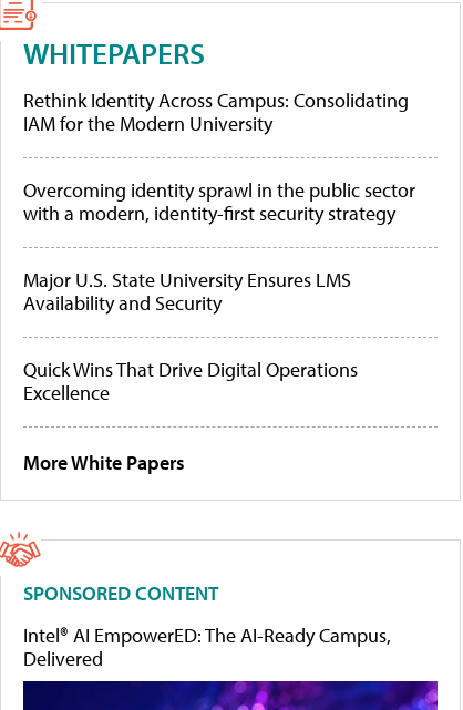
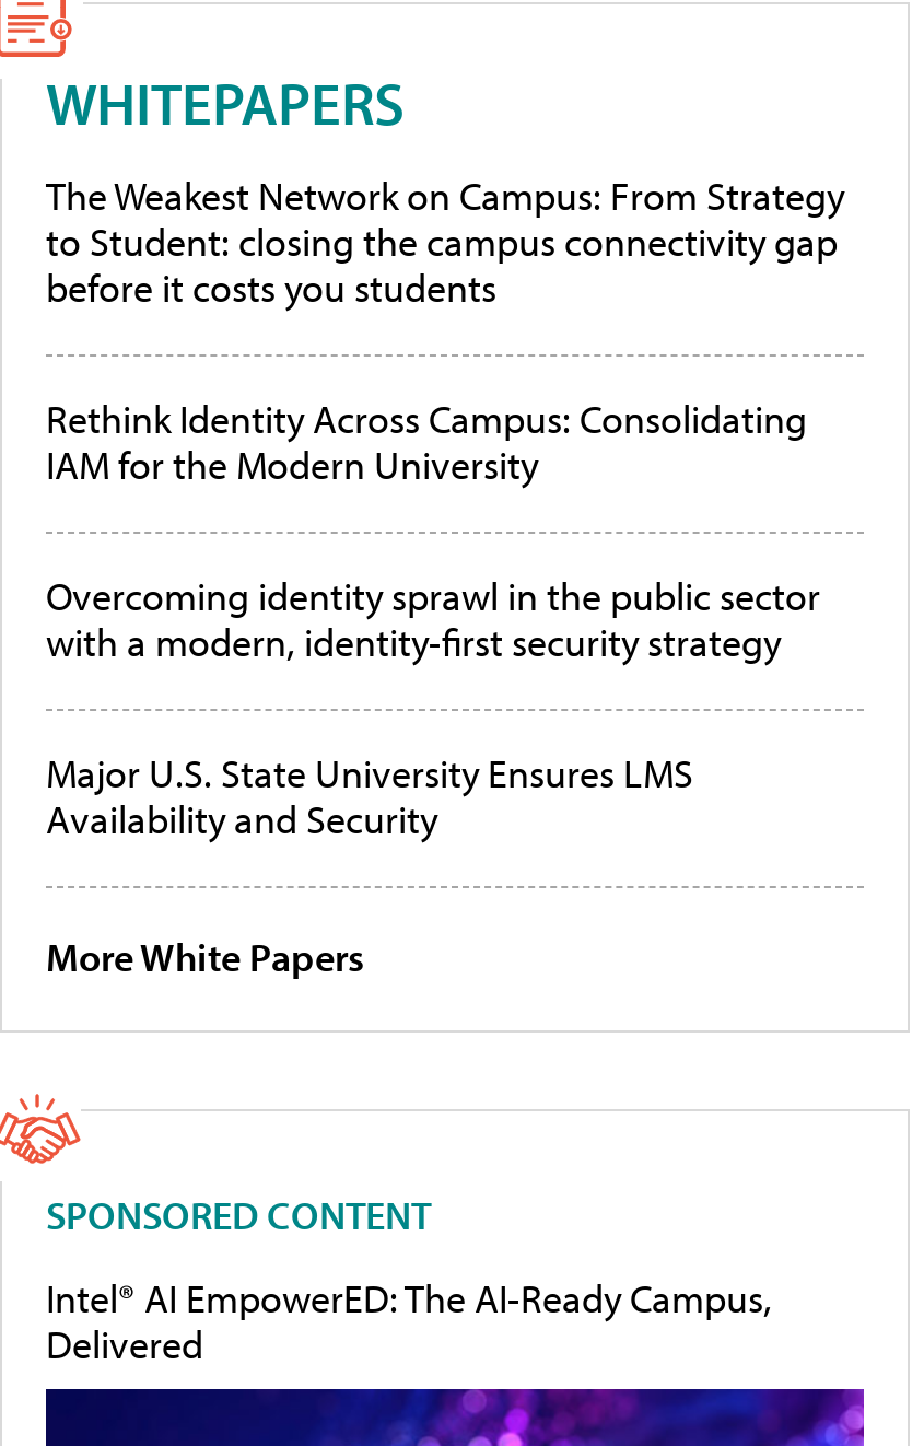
none -> [46,172,844,314] The Weakest Network on Campus: From Strategy | to Student: closing the campus connectivity gap | before it costs you students
moved [23,88,415,316] -> [46,395,820,845]: Rethink Identity Across Campus: Consolidating | IAM for the Modern University | Overcoming identity sprawl in the public sector | with a modern, identity-first security strategy | Major U.S. State University Ensures LMS | Availability and Security
[23,357,358,406] Quick Wins That Drive Digital Operations | Excellence -> none

